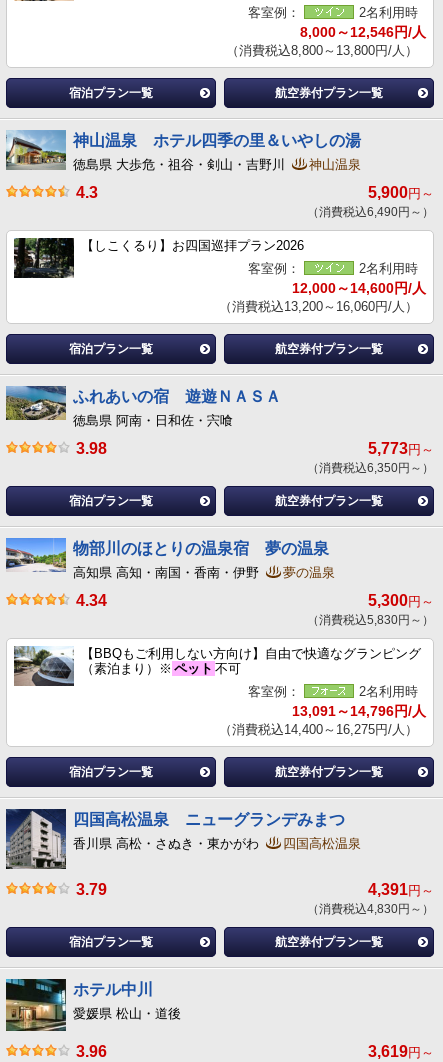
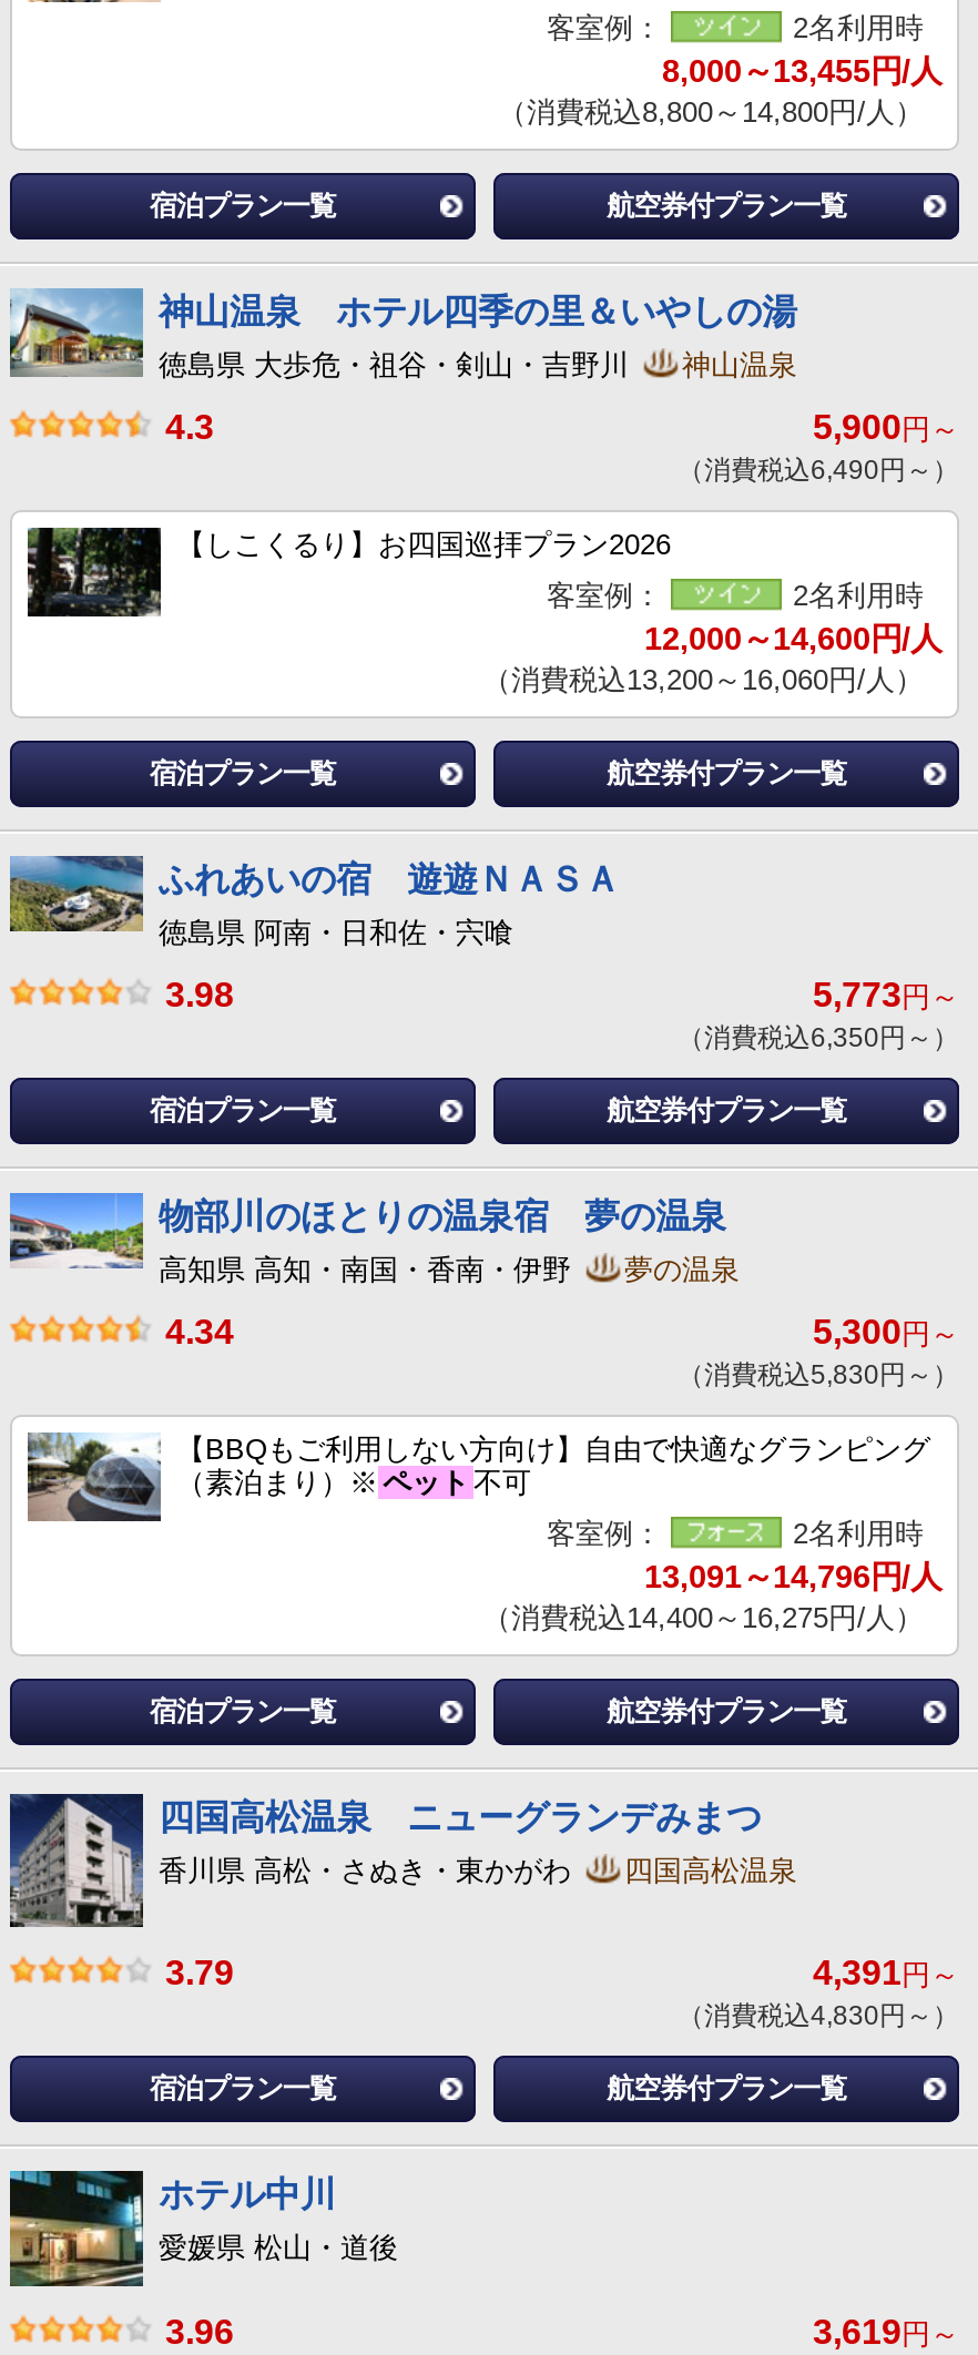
[300,24,426,40] 8,000～12,546円/人 -> [662,54,941,89] 8,000～13,455円/人
[226,43,418,58] （消費税込8,800～13,800円/人） -> [498,96,924,129] （消費税込8,800～14,800円/人）

